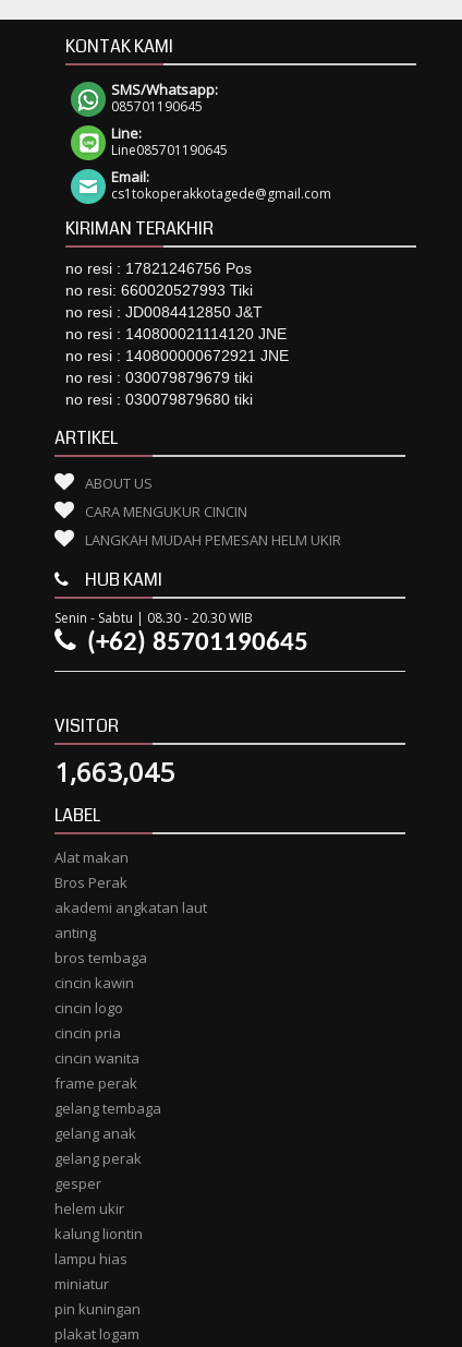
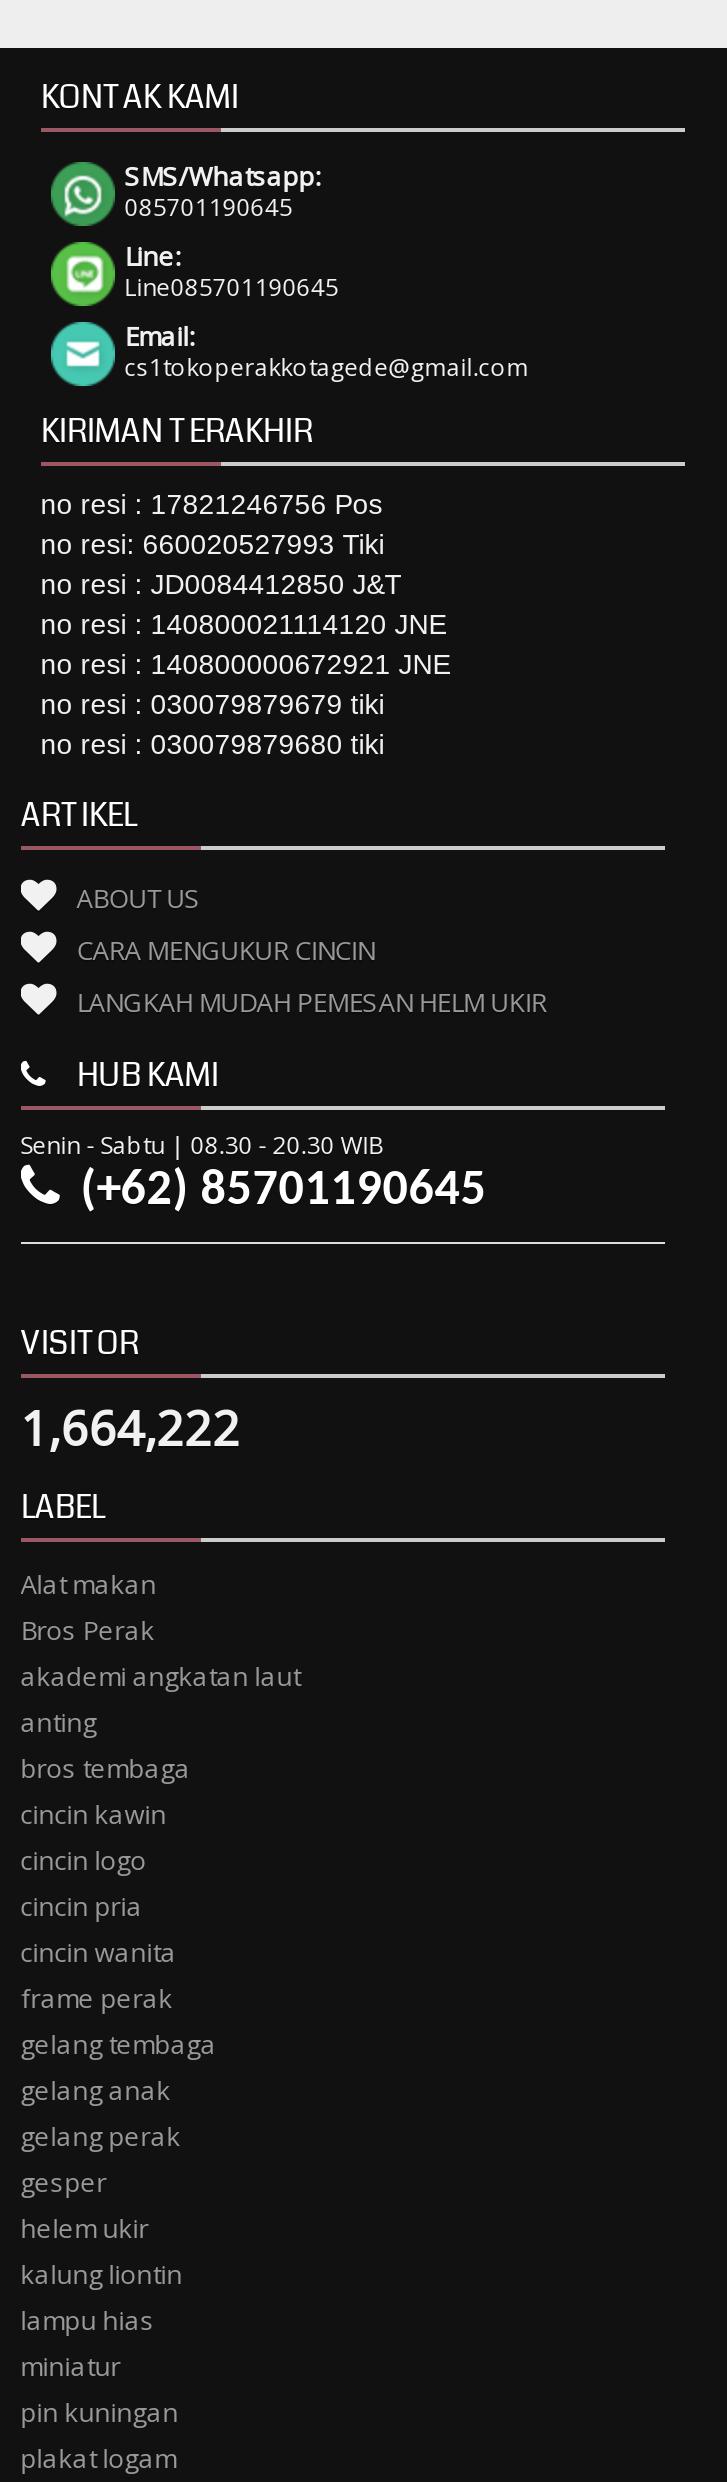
[54,754,174,790] 1,663,045 -> [21,1394,241,1460] 1,664,222

